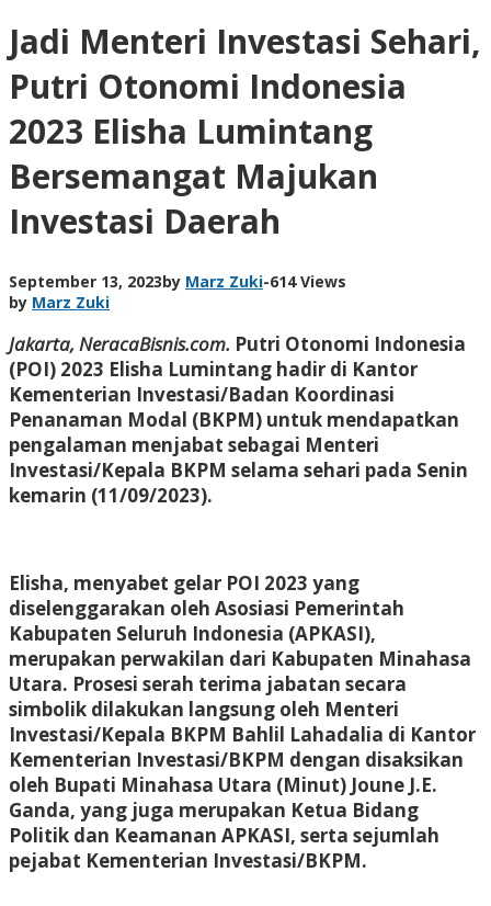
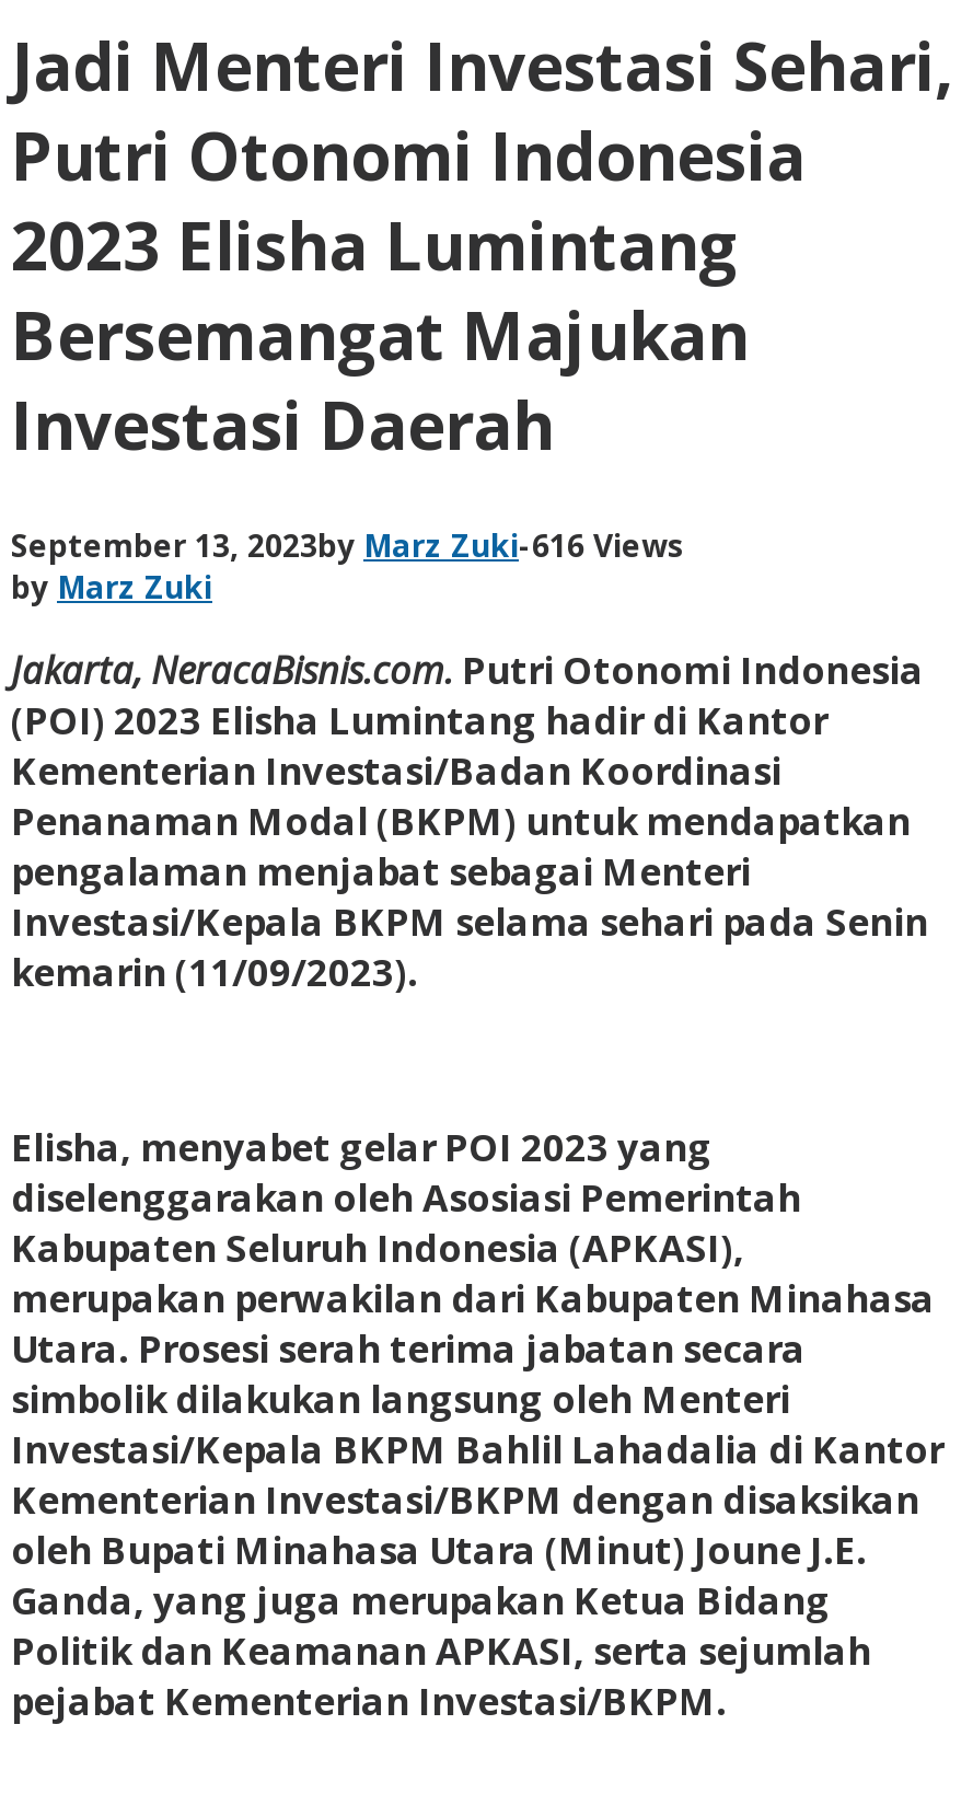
[9,271,346,292] September 13, 2023by Marz Zuki-614 Views -> [11,524,685,565] September 13, 2023by Marz Zuki-616 Views

